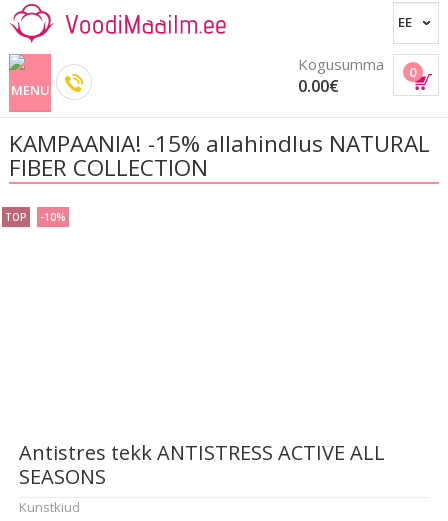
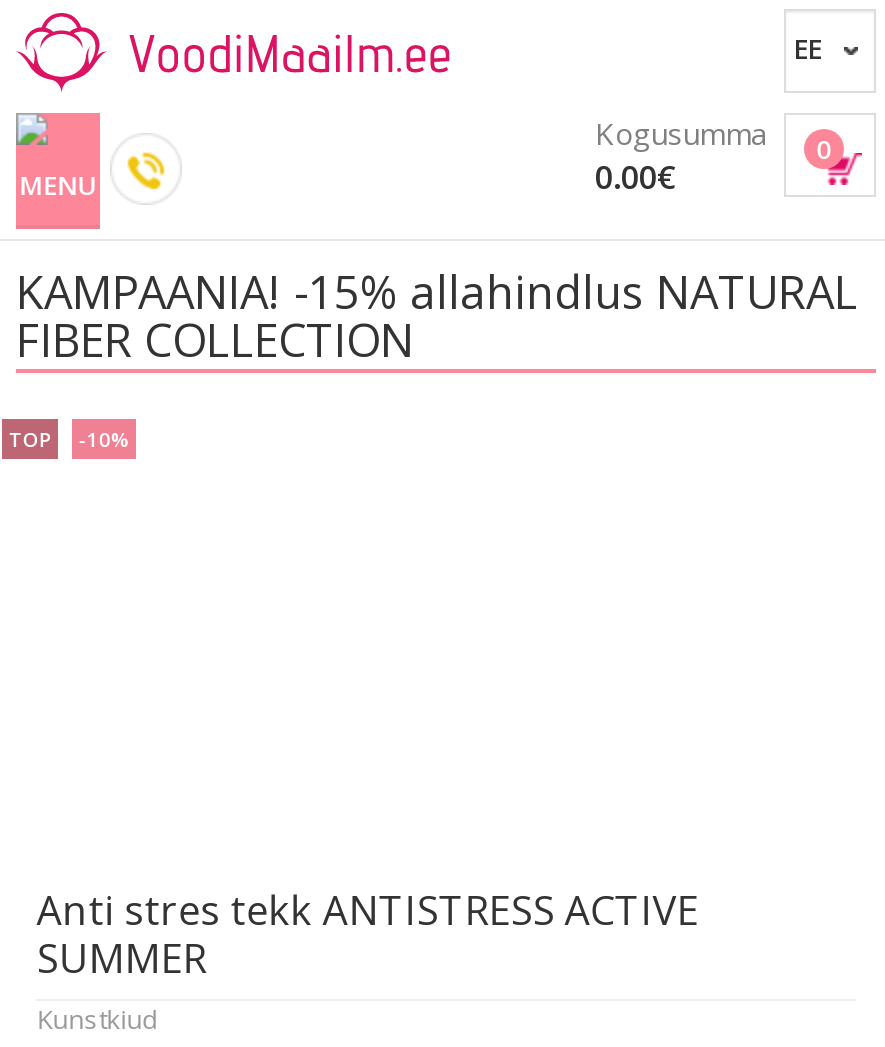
[19,439,385,490] Antistres tekk ANTISTRESS ACTIVE ALL | SEASONS -> [37,883,699,985] Anti stres tekk ANTISTRESS ACTIVE | SUMMER

